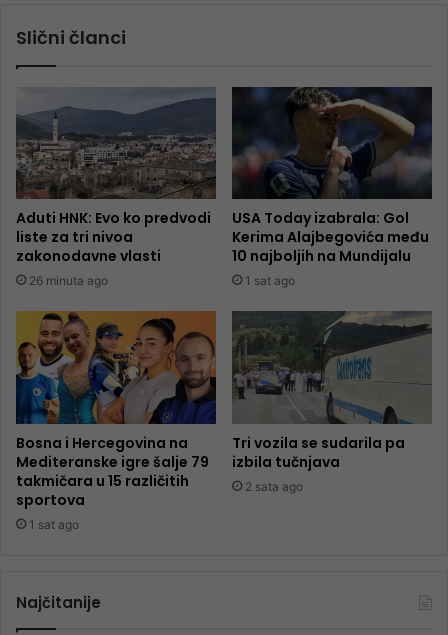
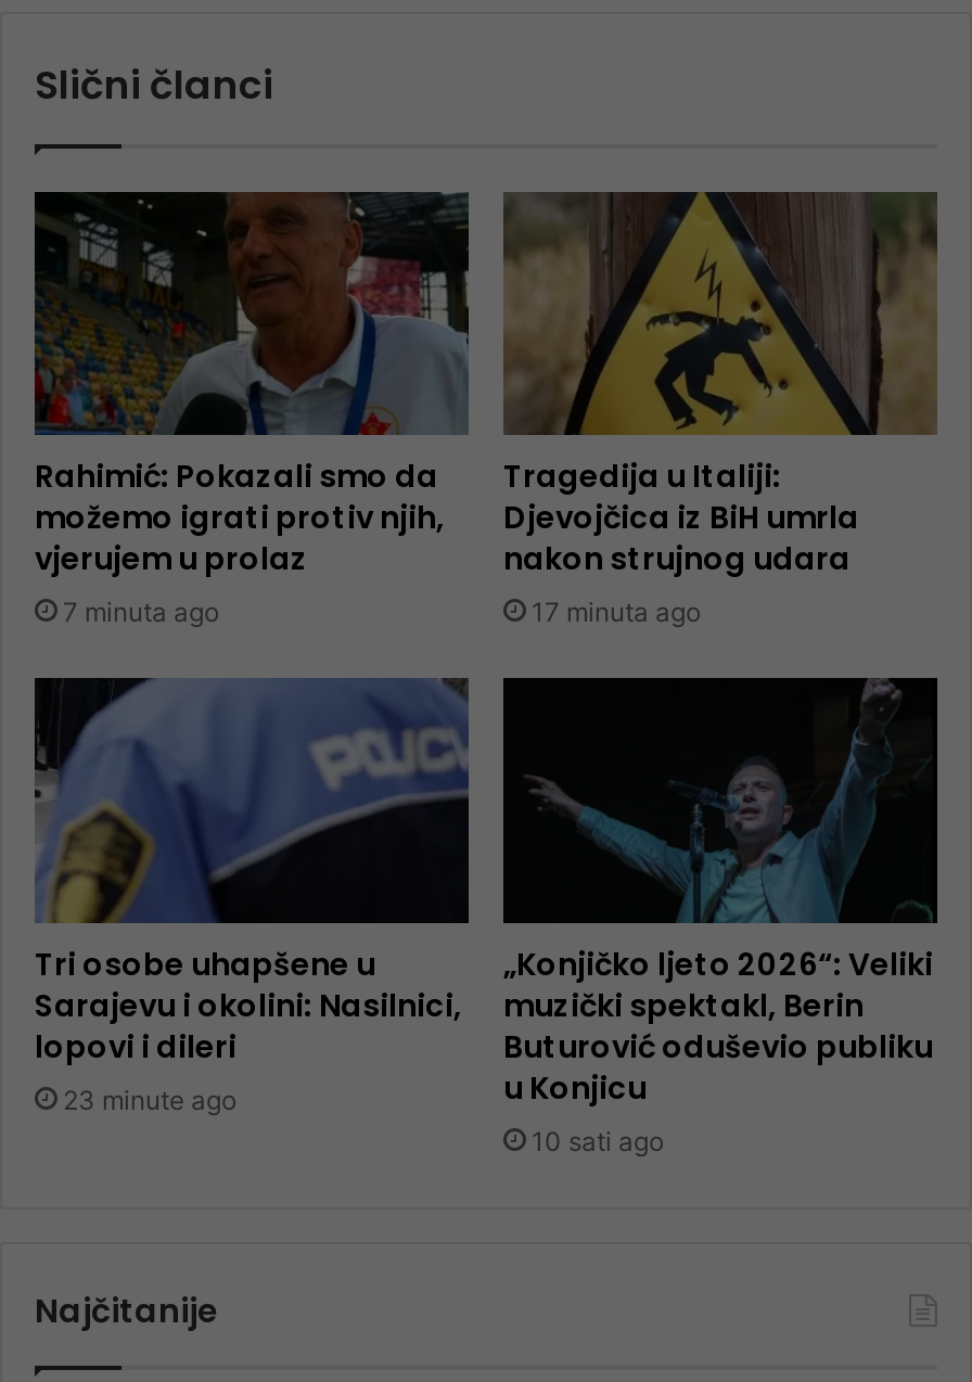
[15,87,217,288] [image] | Aduti HNK: Evo ko predvodi | liste za tri nivoa | zakonodavne vlasti | 26 minuta ago -> [33,190,471,629] [image] | Rahimić: Pokazali smo da | možemo igrati protiv njih, | vjerujem u prolaz | 7 minuta ago
[231,86,433,288] [image] | USA Today izabrala: Gol | Kerima Alajbegovića među | 10 najboljih na Mundijalu | 1 sat ago -> [501,190,939,629] [image] | Tragedija u Italiji: | Djevojčica iz BiH umrla | nakon strujnog udara | 17 minuta ago
[15,310,217,532] [image] | Bosna i Hercegovina na | Mediteranske igre šalje 79 | takmičara u 15 različitih | sportova | 1 sat ago -> [33,676,471,1117] [image] | Tri osobe uhapšene u | Sarajevu i okolini: Nasilnici, | lopovi i dileri | 23 minute ago
[231,310,433,494] [image] | Tri vozila se sudarila pa | izbila tučnjava | 2 sata ago -> [501,676,939,1158] [image] | „Konjičko ljeto 2026“: Veliki | muzički spektakl, Berin | Buturović oduševio publiku | u Konjicu | 10 sati ago

